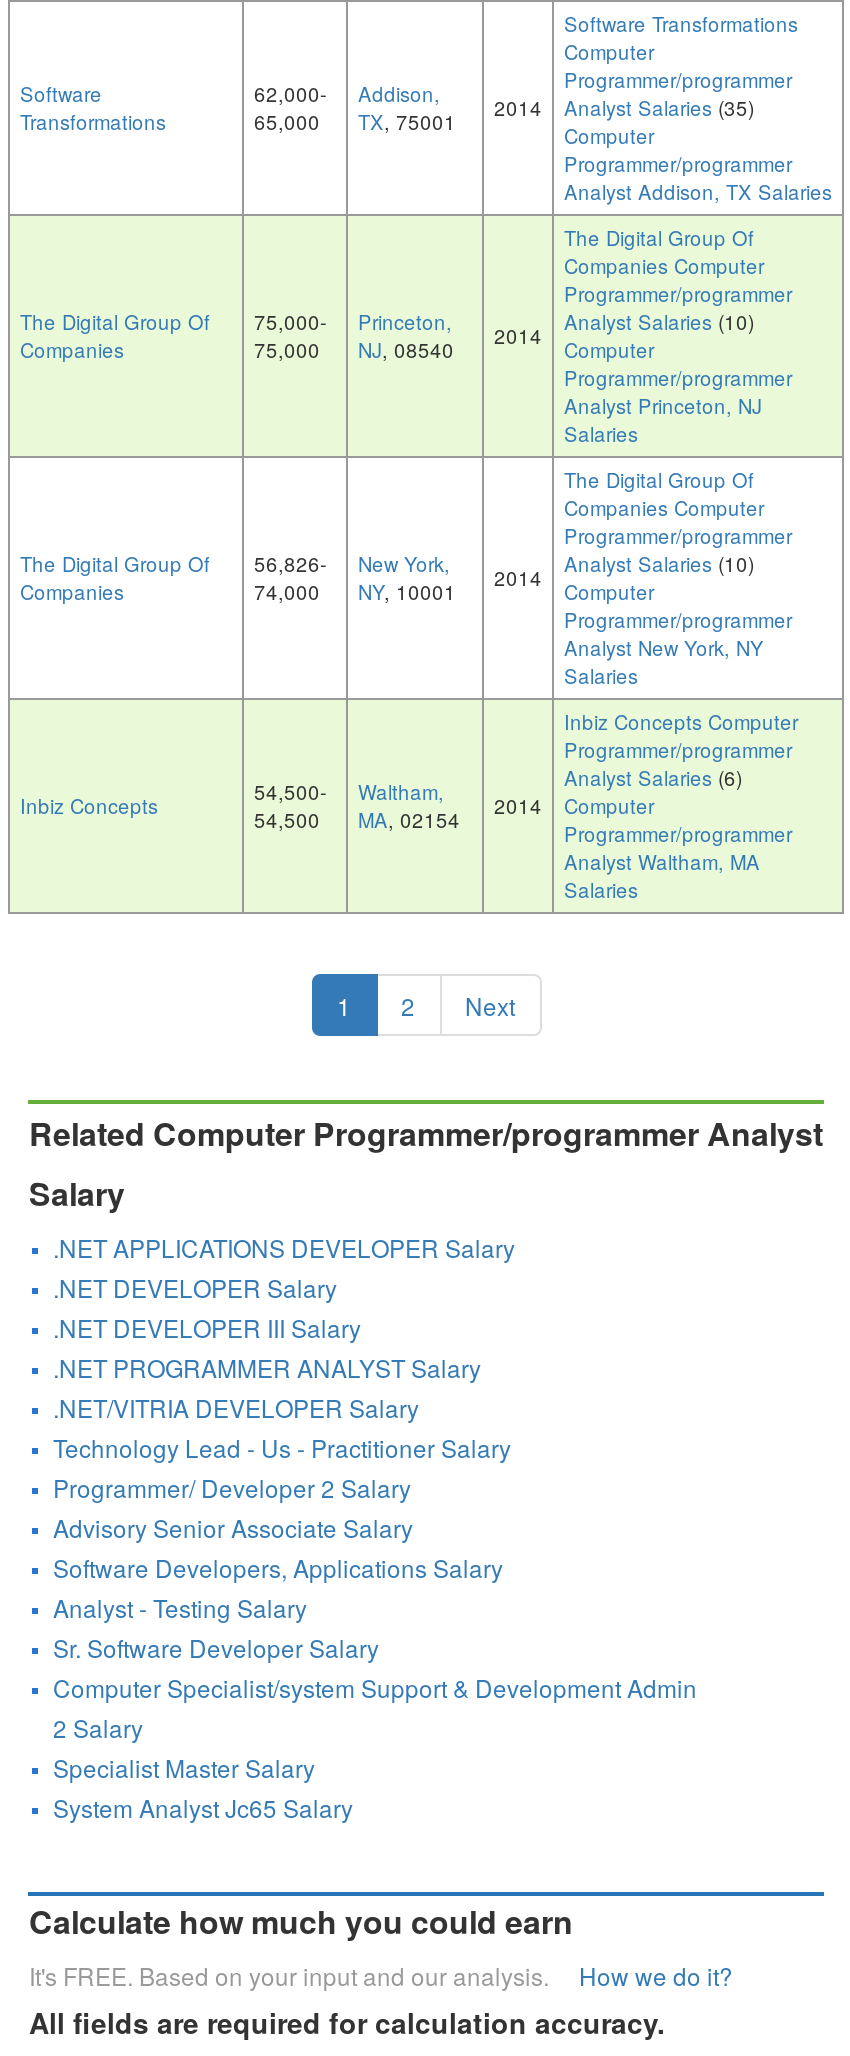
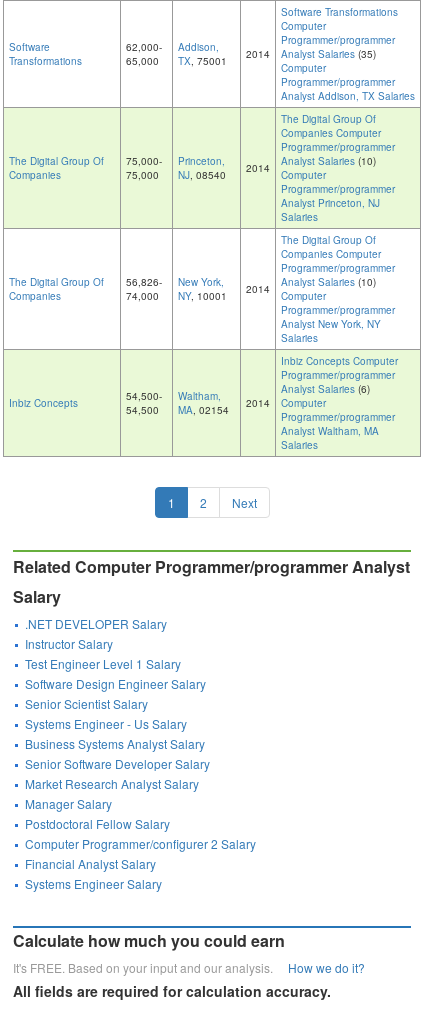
[53,1230,515,1264] .NET APPLICATIONS DEVELOPER Salary -> none
[53,1310,697,1824] .NET DEVELOPER III Salary | .NET PROGRAMMER ANALYST Salary | .NET/VITRIA DEVELOPER Salary | Technology Lead - Us - Practitioner Salary | Programmer/ Developer 2 Salary | Advisory Senior Associate Salary | Software Developers, Applications Salary | Analyst - Testing Salary | Sr. Software Developer Salary | Computer Specialist/system Support & Development Admin | 2 Salary | Specialist Master Salary | System Analyst Jc65 Salary -> [25,635,256,892] Instructor Salary | Test Engineer Level 1 Salary | Software Design Engineer Salary | Senior Scientist Salary | Systems Engineer - Us Salary | Business Systems Analyst Salary | Senior Software Developer Salary | Market Research Analyst Salary | Manager Salary | Postdoctoral Fellow Salary | Computer Programmer/configurer 2 Salary | Financial Analyst Salary | Systems Engineer Salary

